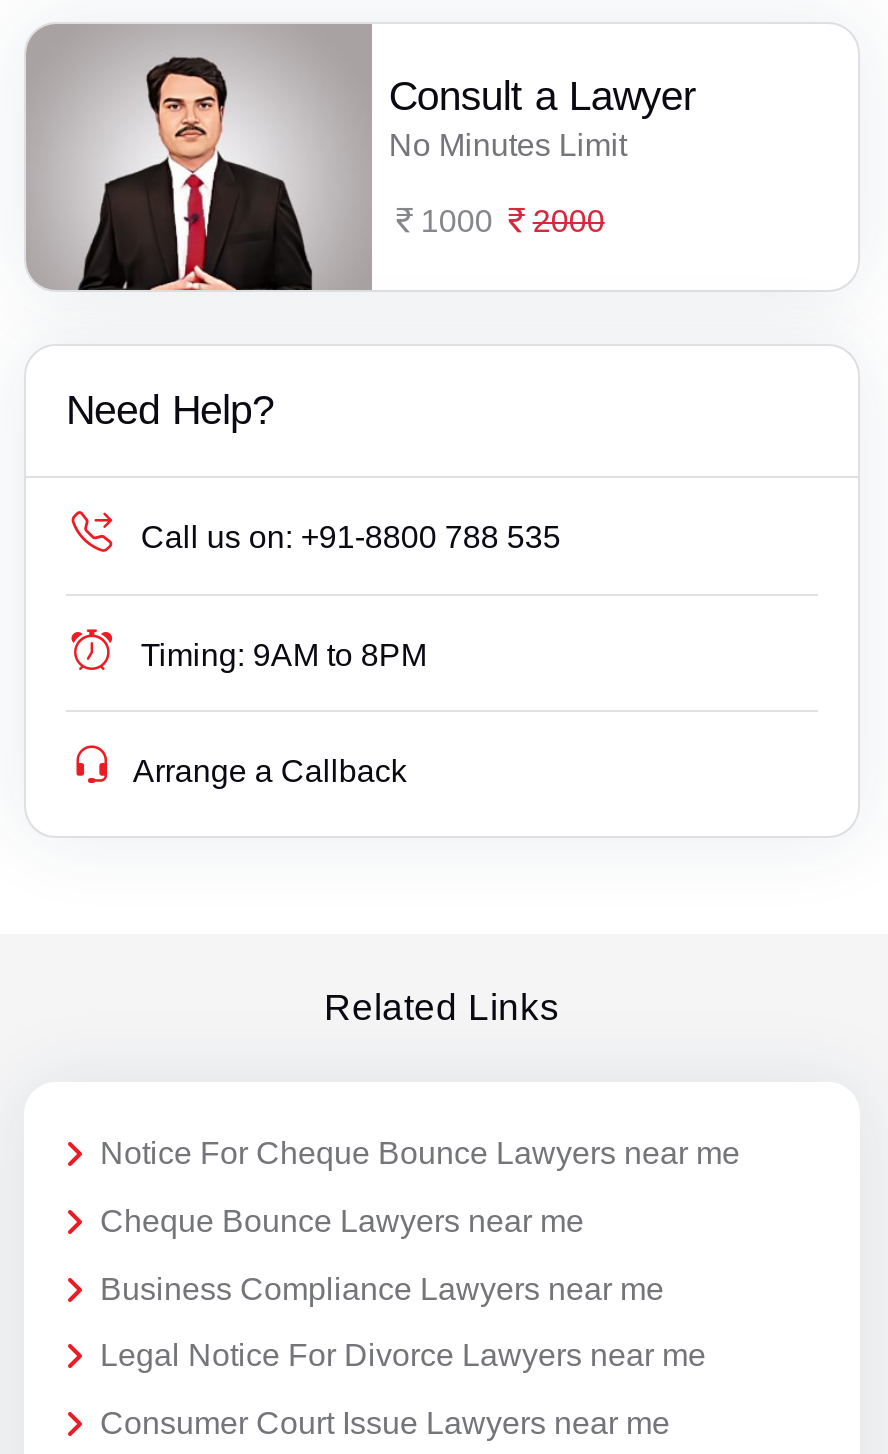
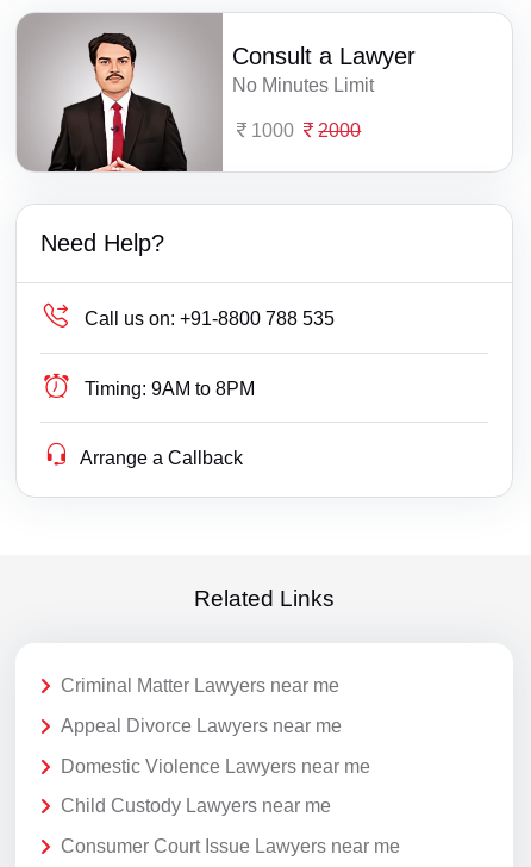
[100,1137,740,1171] Notice For Cheque Bounce Lawyers near me -> [61,676,339,696] Criminal Matter Lawyers near me
[100,1204,584,1238] Cheque Bounce Lawyers near me -> [61,716,342,736] Appeal Divorce Lawyers near me
[100,1271,664,1305] Business Compliance Lawyers near me -> [61,756,370,776] Domestic Violence Lawyers near me
[100,1339,706,1373] Legal Notice For Divorce Lawyers near me -> [61,796,331,816] Child Custody Lawyers near me

